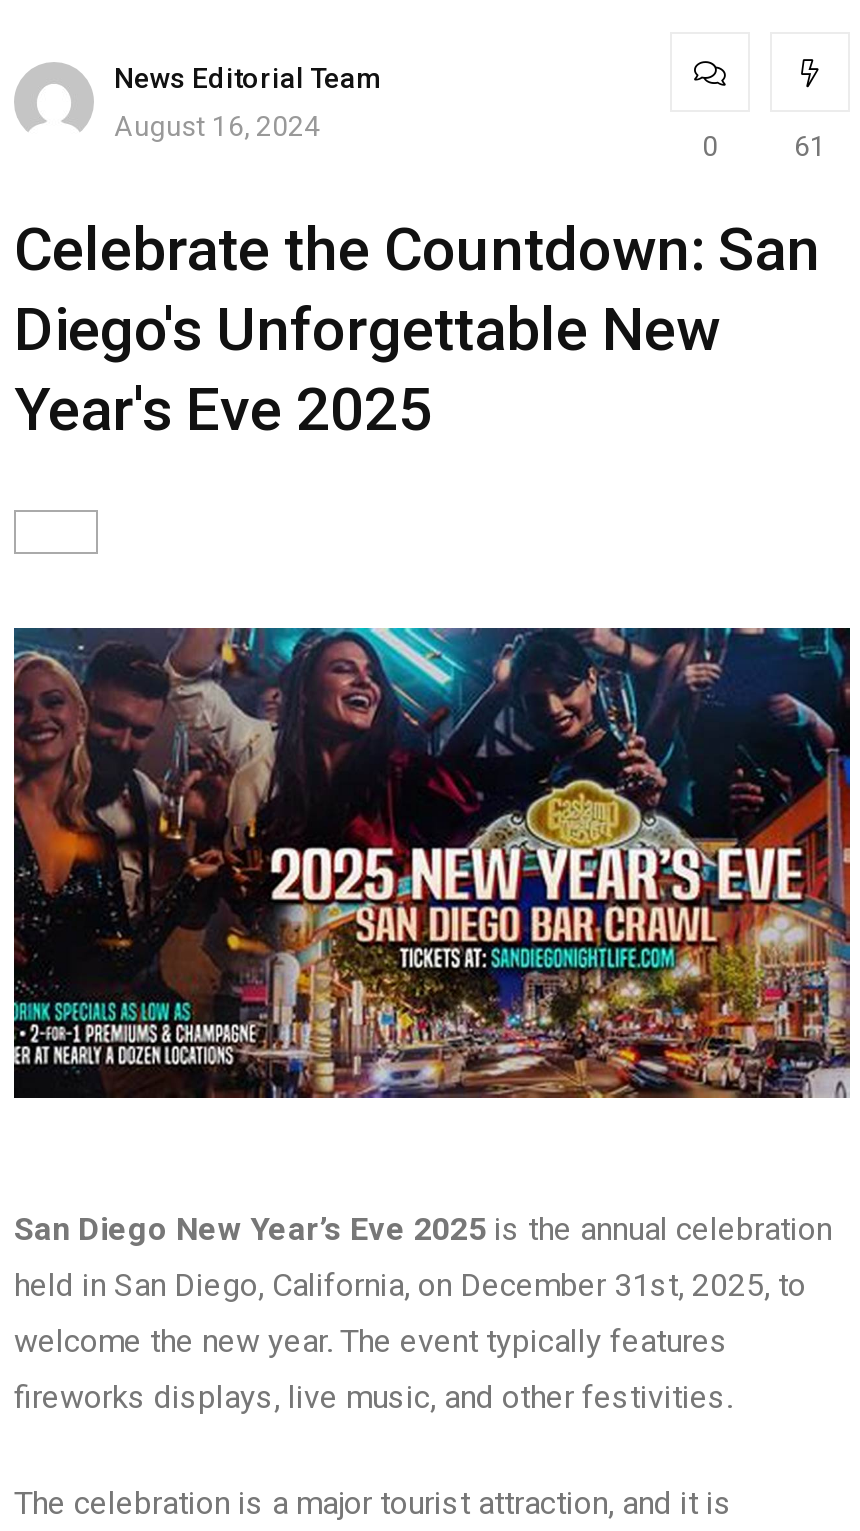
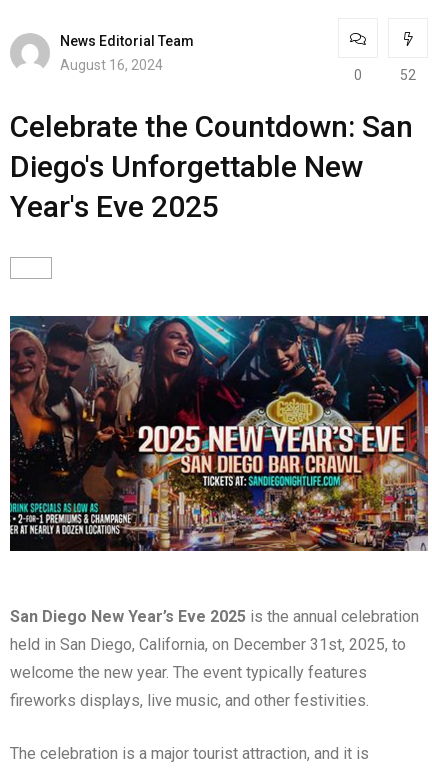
[794,130,826,162] 61 -> [400,67,416,83] 52

